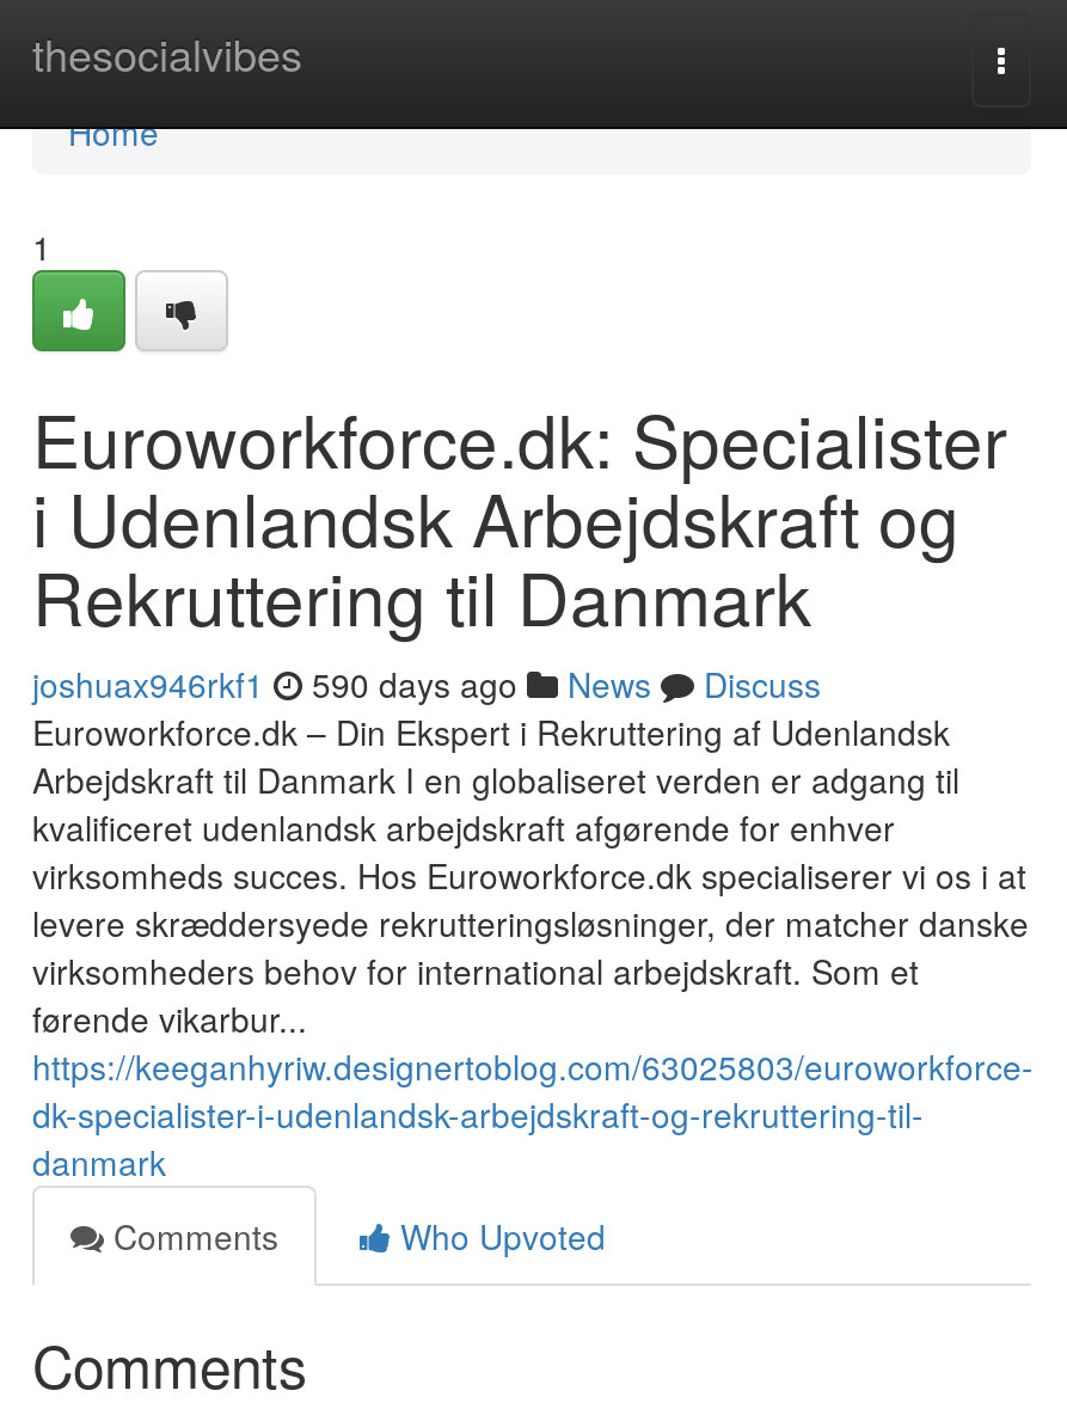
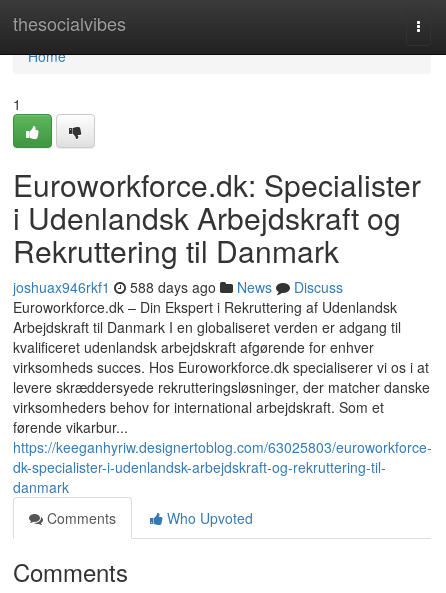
[32,660,821,707] joshuax946rkf1 590 days ago News Discuss -> [13,277,343,297] joshuax946rkf1 588 days ago News Discuss

